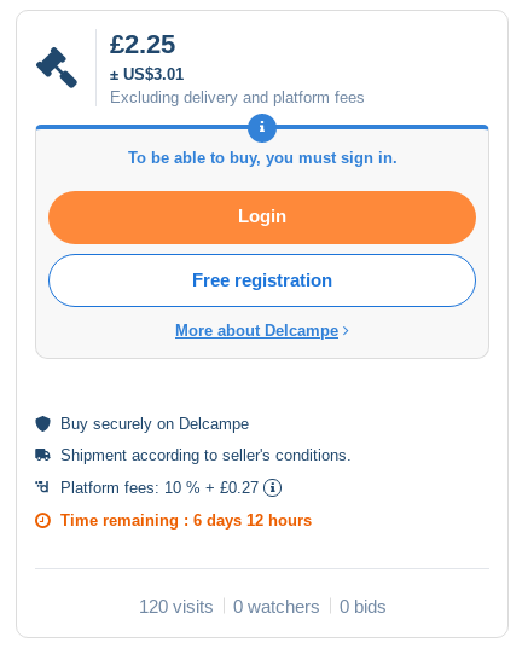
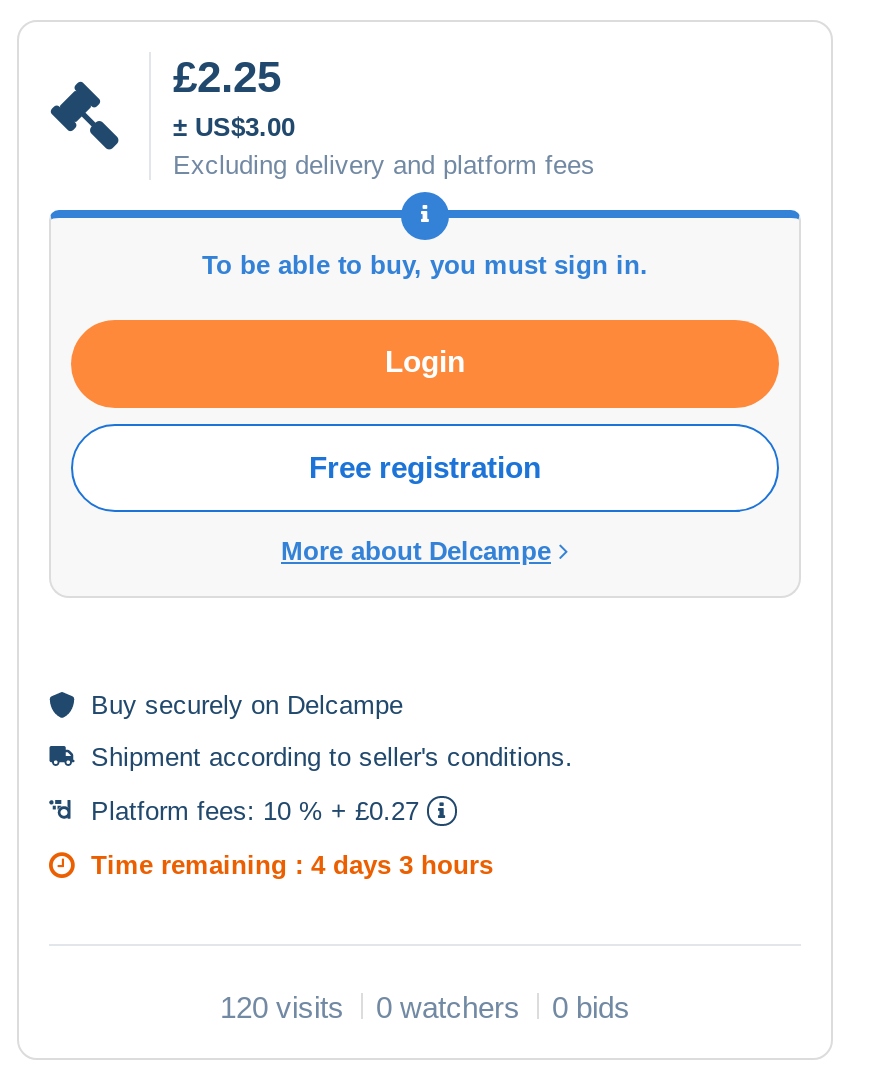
[110,65,184,83] ± US$3.01 -> [173,112,295,142] ± US$3.00
[60,511,312,529] Time remaining : 6 days 12 hours -> [91,850,493,880] Time remaining : 4 days 3 hours

